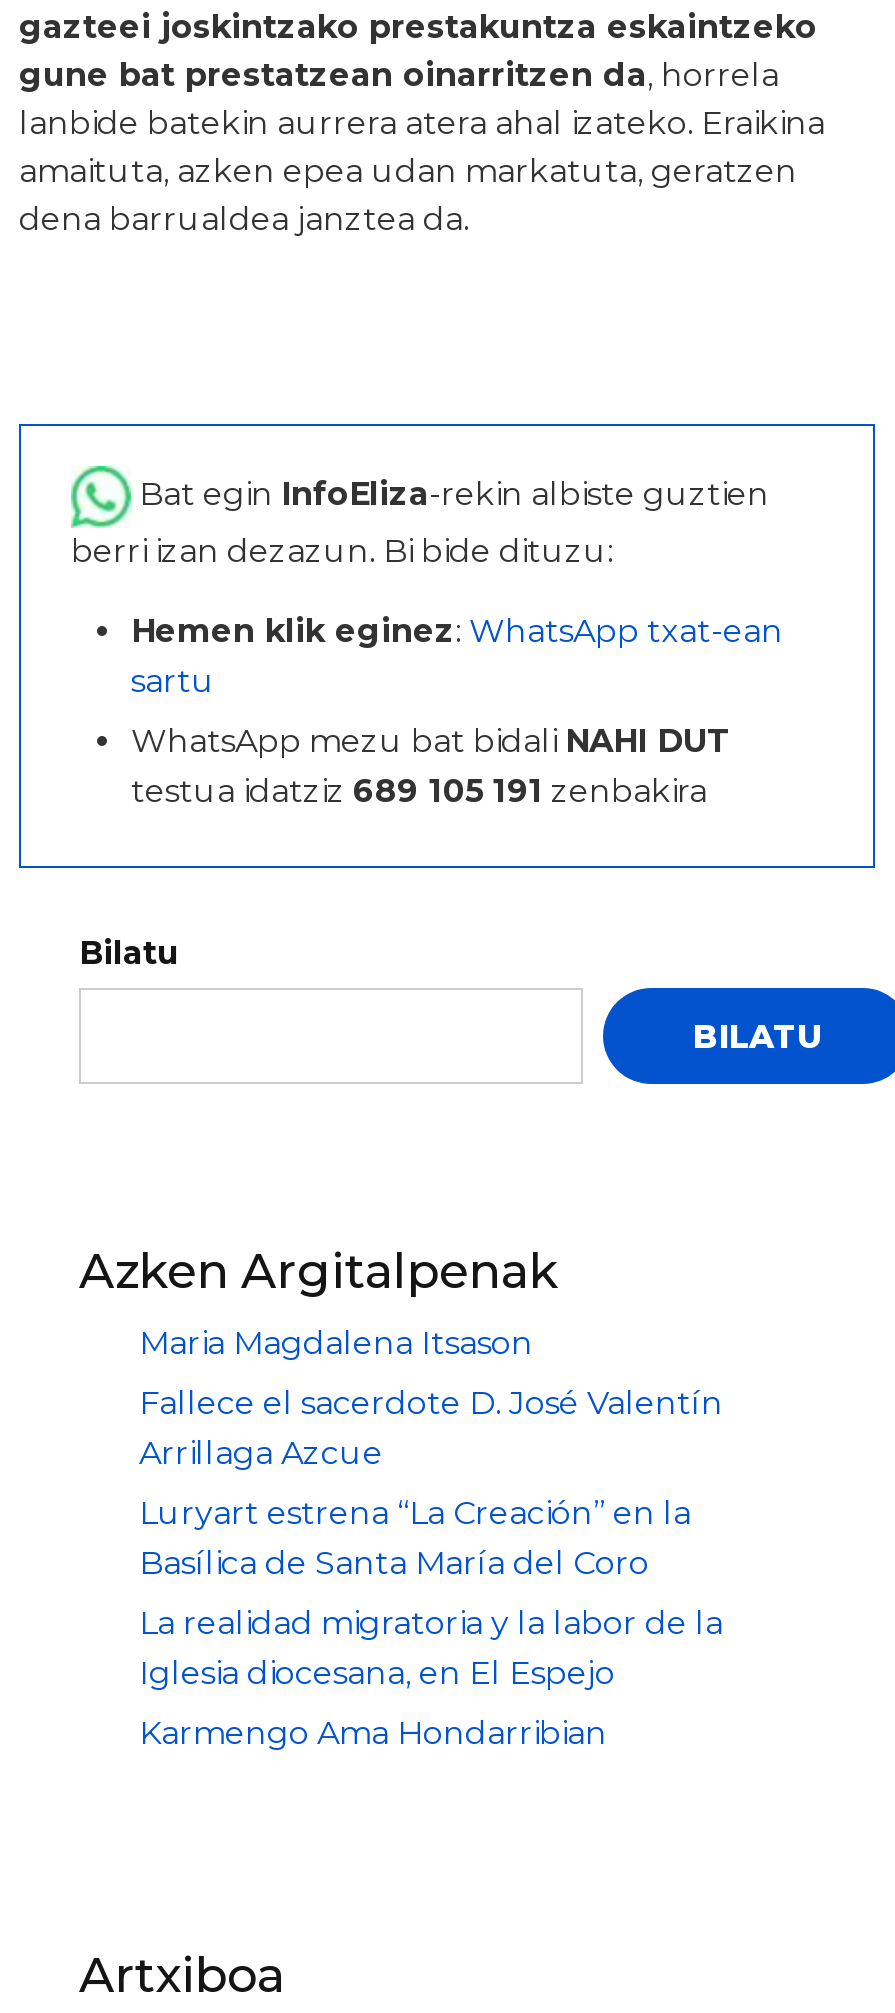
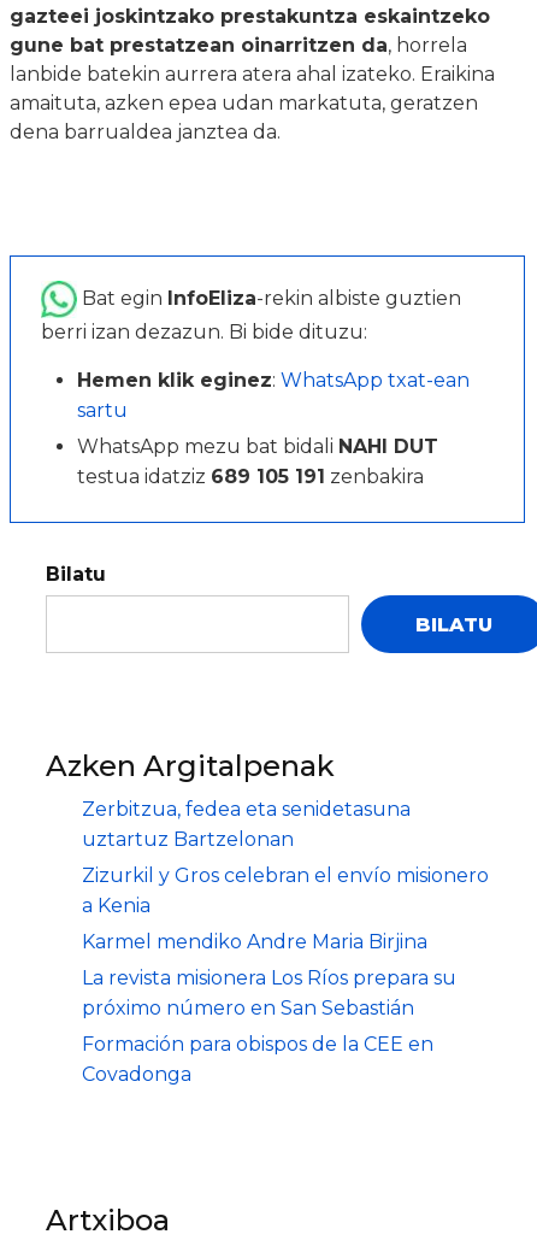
[139,1324,533,1362] Maria Magdalena Itsason -> [82,798,411,851] Zerbitzua, fedea eta senidetasuna | uztartuz Bartzelonan
[139,1384,723,1472] Fallece el sacerdote D. José Valentín | Arrillaga Azcue -> [82,864,489,917] Zizurkil y Gros celebran el envío misionero | a Kenia
[139,1494,691,1582] Luryart estrena “La Creación” en la | Basílica de Santa María del Coro -> [82,930,427,953] Karmel mendiko Andre Maria Birjina
[139,1604,723,1692] La realidad migratoria y la labor de la | Iglesia diocesana, en El Espejo -> [82,966,456,1019] La revista misionera Los Ríos prepara su | próximo número en San Sebastián
[139,1714,607,1752] Karmengo Ama Hondarribian -> [82,1033,433,1086] Formación para obispos de la CEE en | Covadonga

